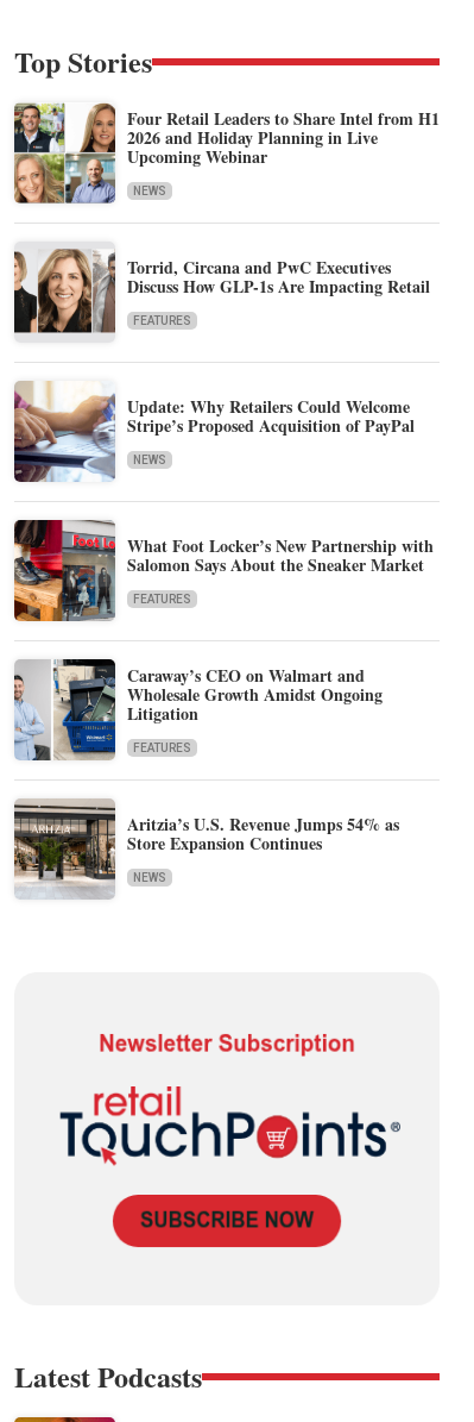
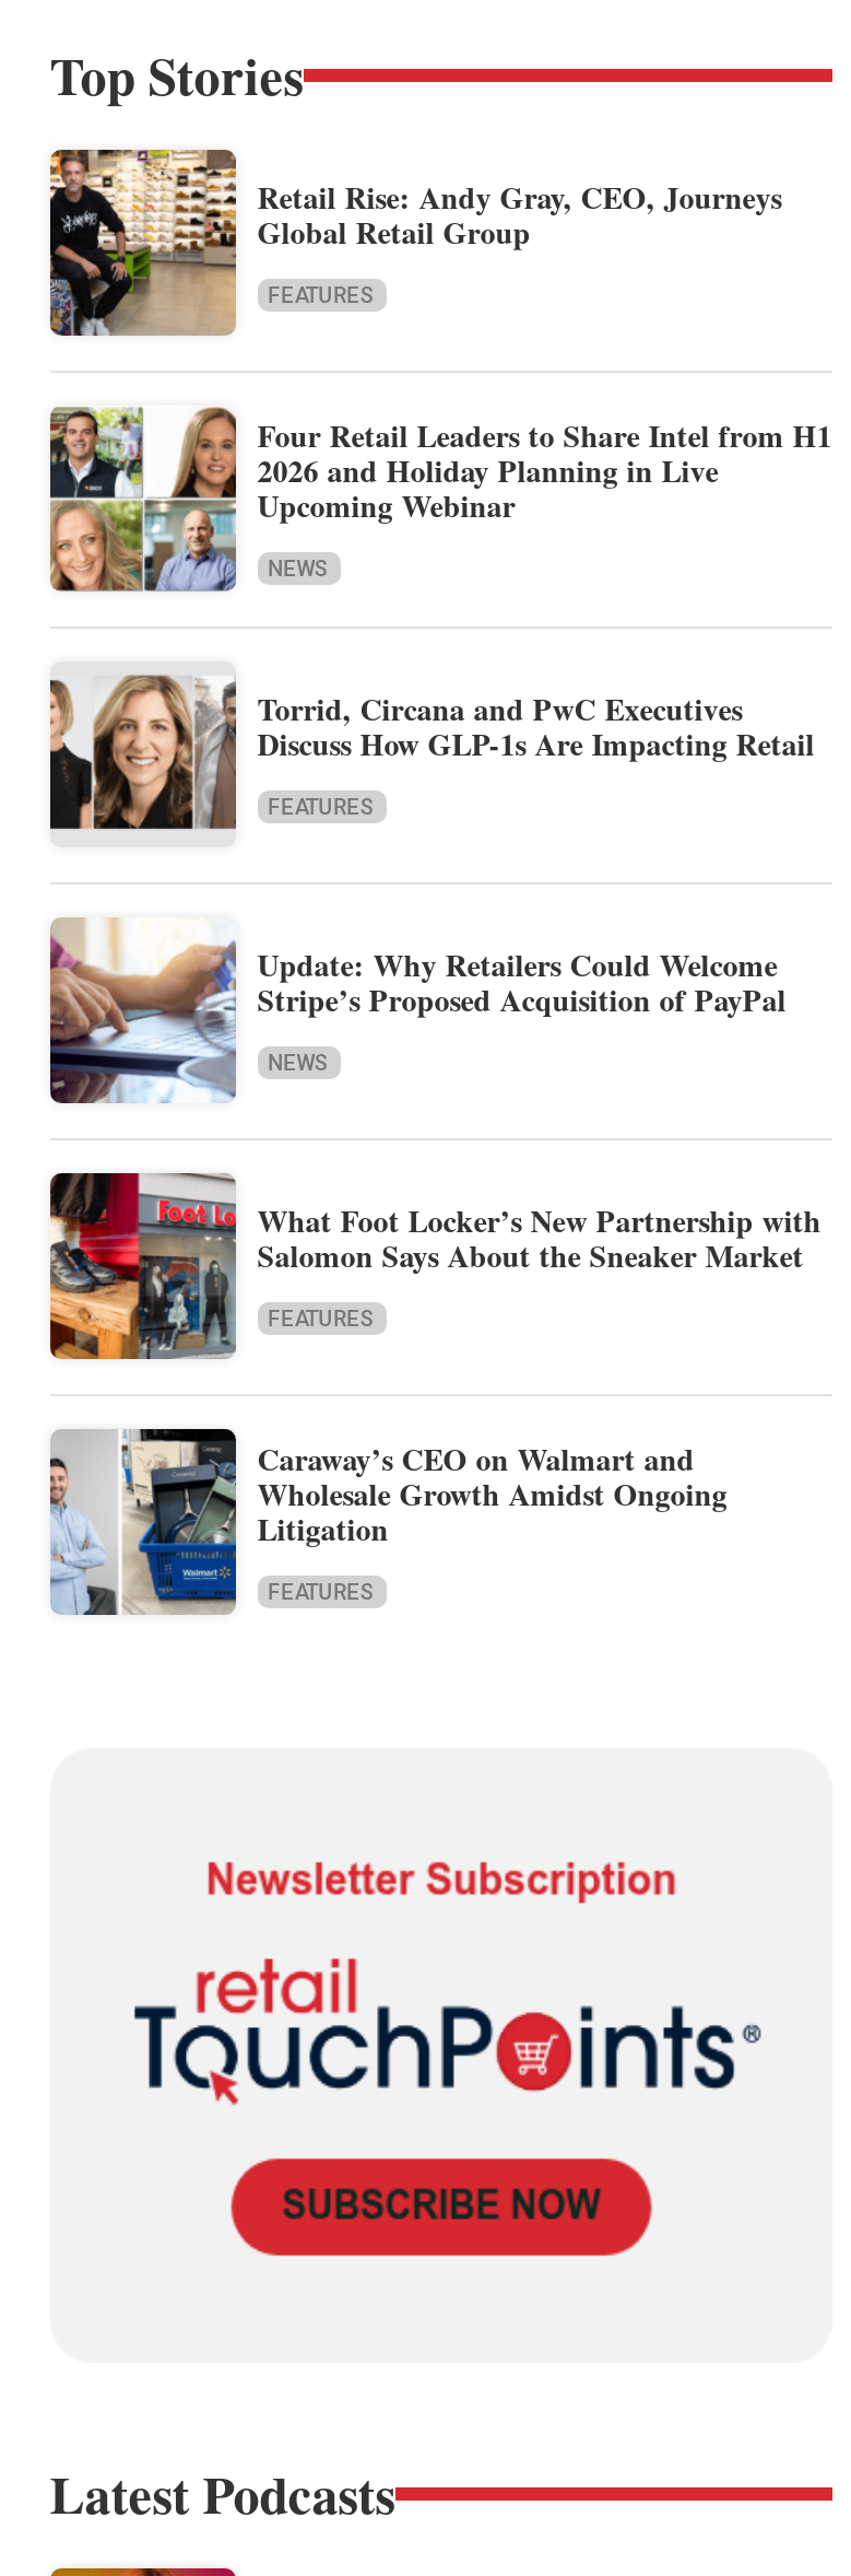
none -> [48,148,782,338] [image] | Retail Rise: Andy Gray, CEO, Journeys | Global Retail Group | FEATURES
moved [12,101,439,755] -> [46,403,832,1604]: [image] | Four Retail Leaders to Share Intel from H1 | 2026 and Holiday Planning in Live | ... | Litigation | FEATURES
[13,798,399,898] [image] | Aritzia’s U.S. Revenue Jumps 54% as | Store Expansion Continues | NEWS -> none

